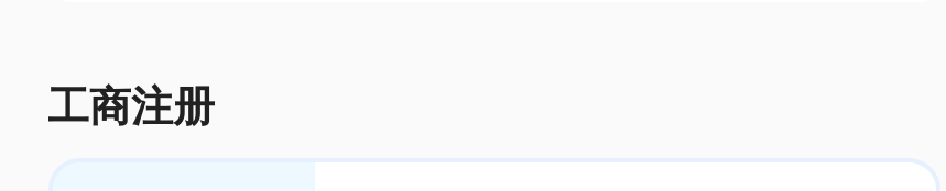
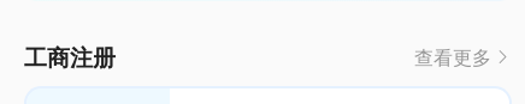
none -> [414,48,491,68] 查看更多

